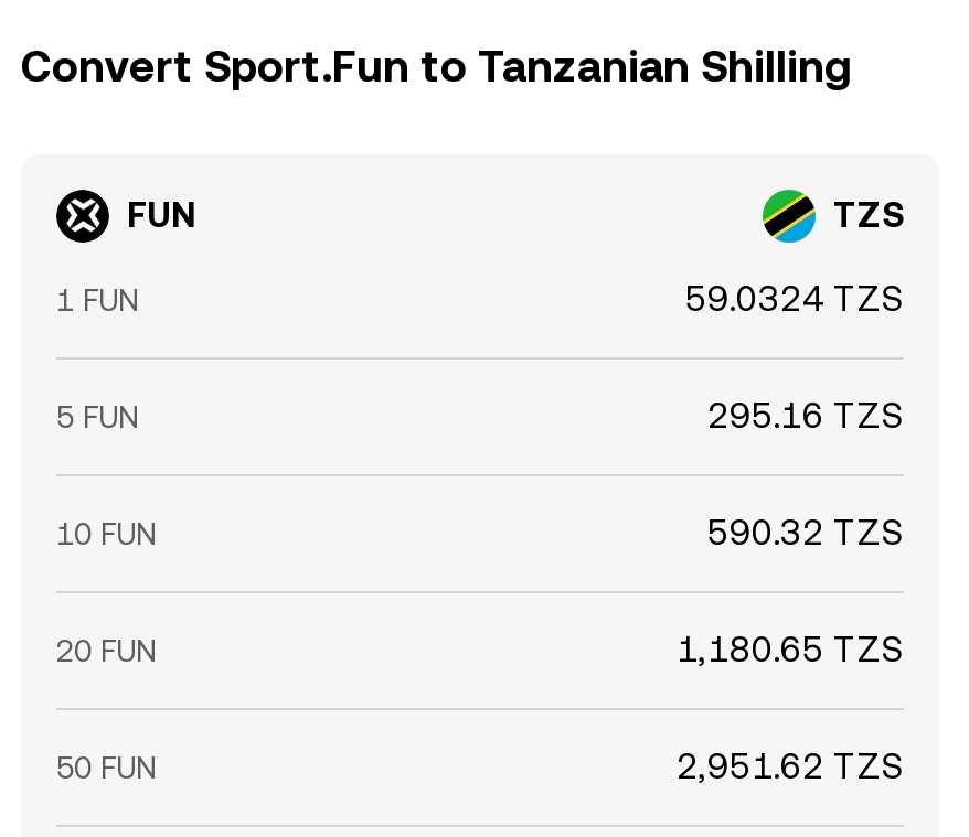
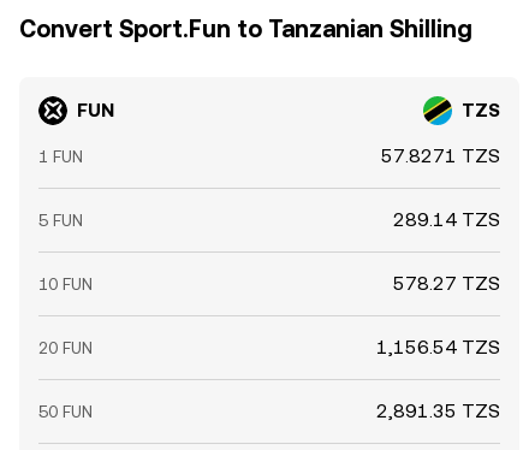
[685,278,904,320] 59.0324 TZS -> [381,144,500,167] 57.8271 TZS
[707,395,904,437] 295.16 TZS -> [393,208,500,231] 289.14 TZS
[707,512,904,554] 590.32 TZS -> [393,272,500,295] 578.27 TZS
[677,629,904,670] 1,180.65 TZS -> [376,336,500,359] 1,156.54 TZS
[677,745,904,787] 2,951.62 TZS -> [376,399,500,422] 2,891.35 TZS

